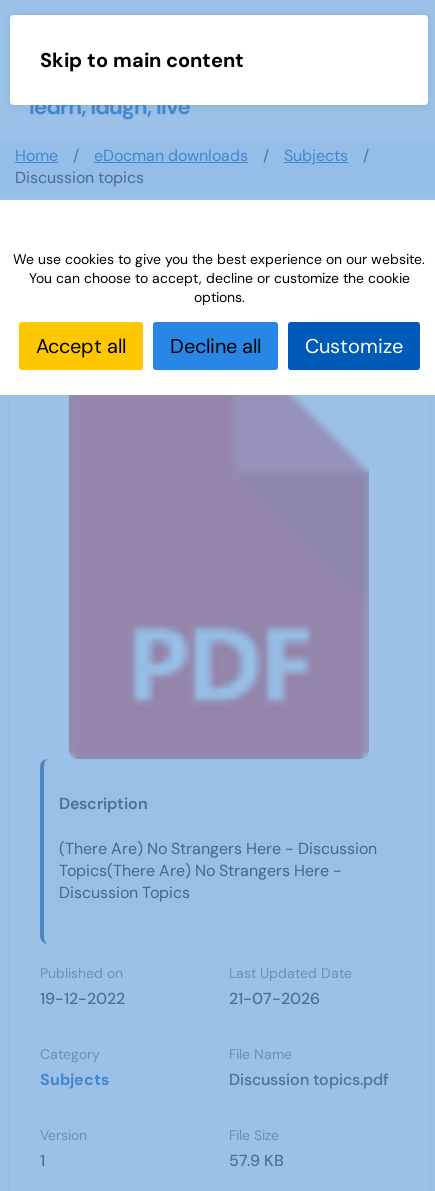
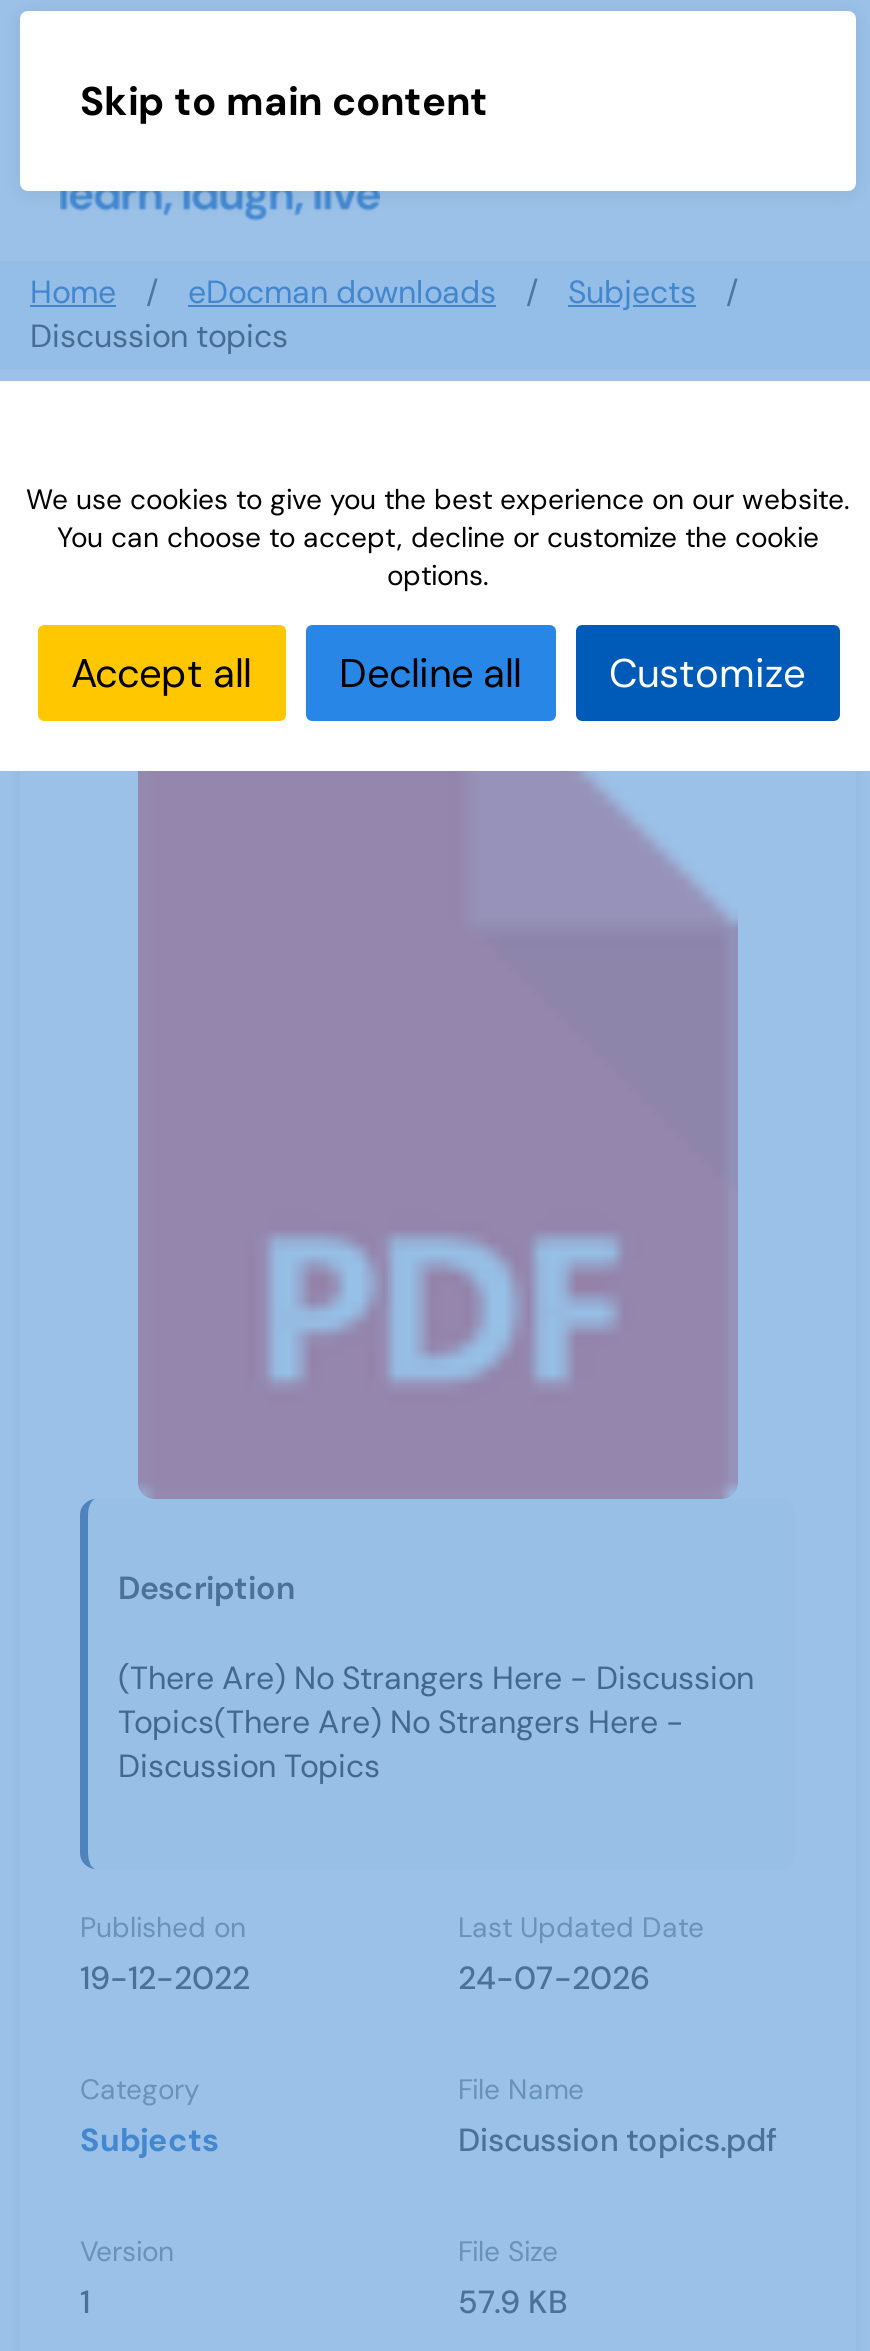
[229,988,320,1009] 21-07-2026 -> [458,1957,650,1999] 24-07-2026

